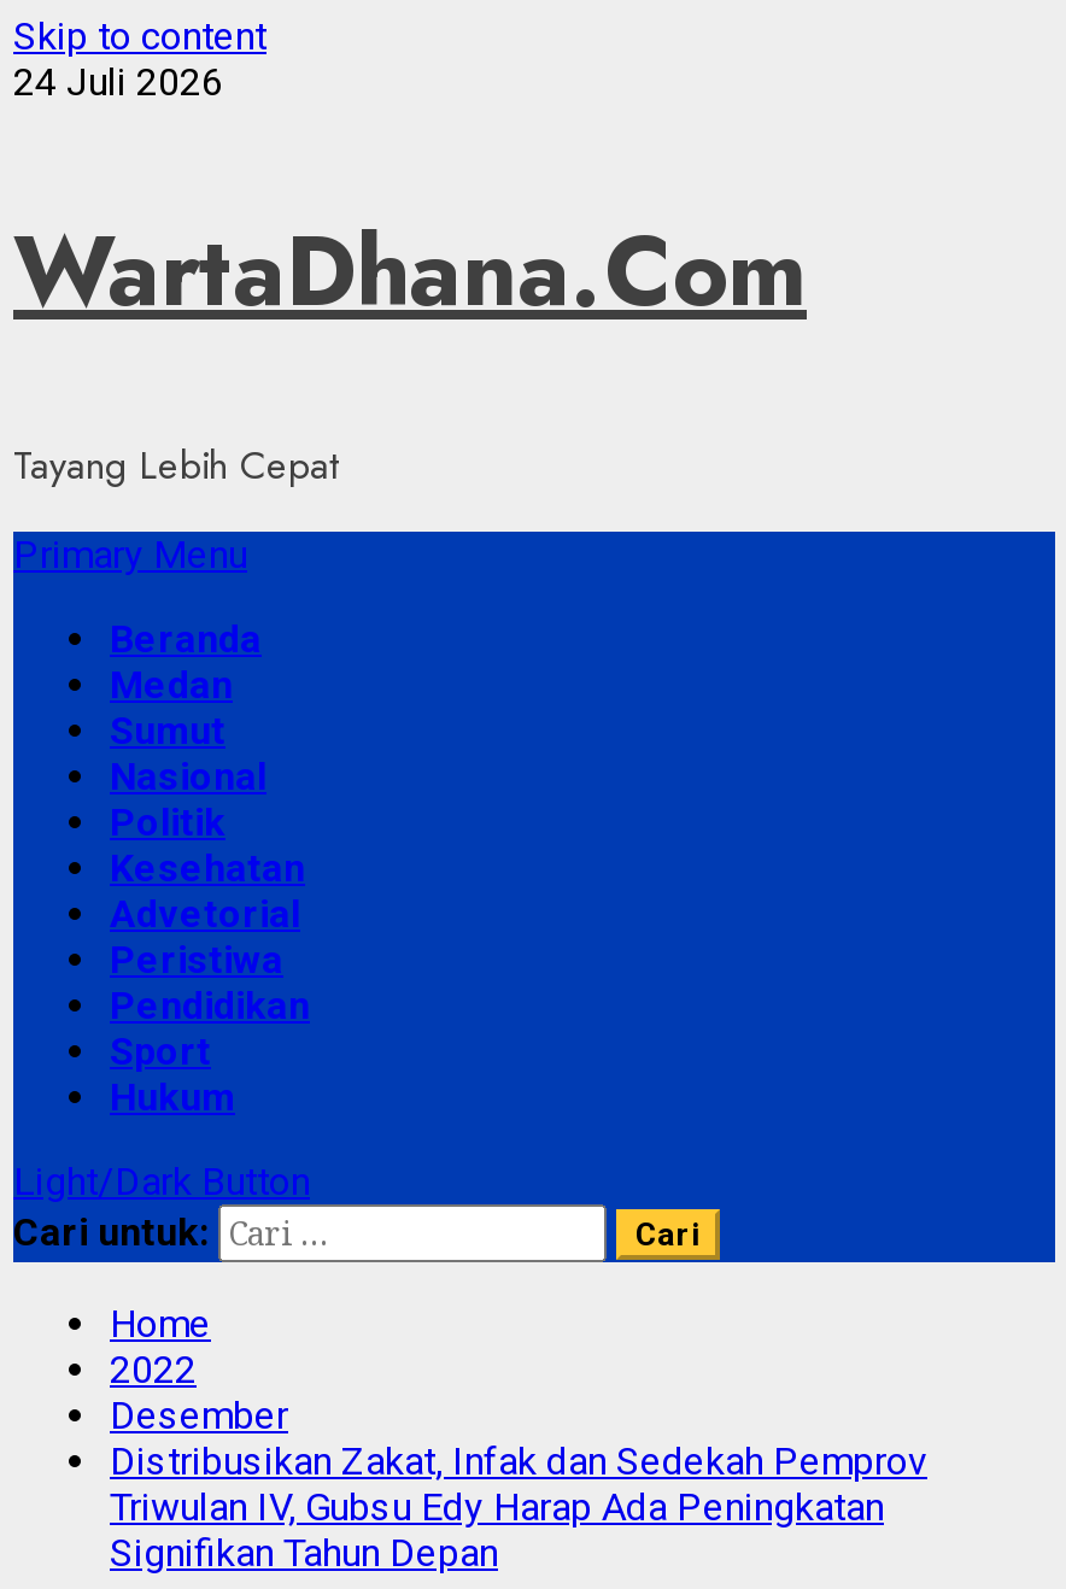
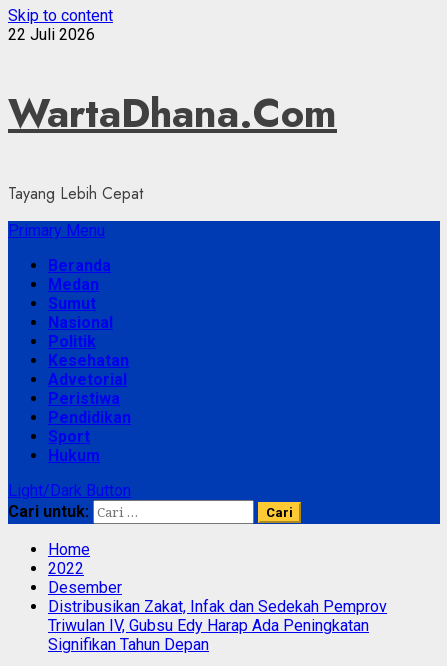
[13,59,223,105] 24 Juli 2026 -> [8,25,95,44] 22 Juli 2026

